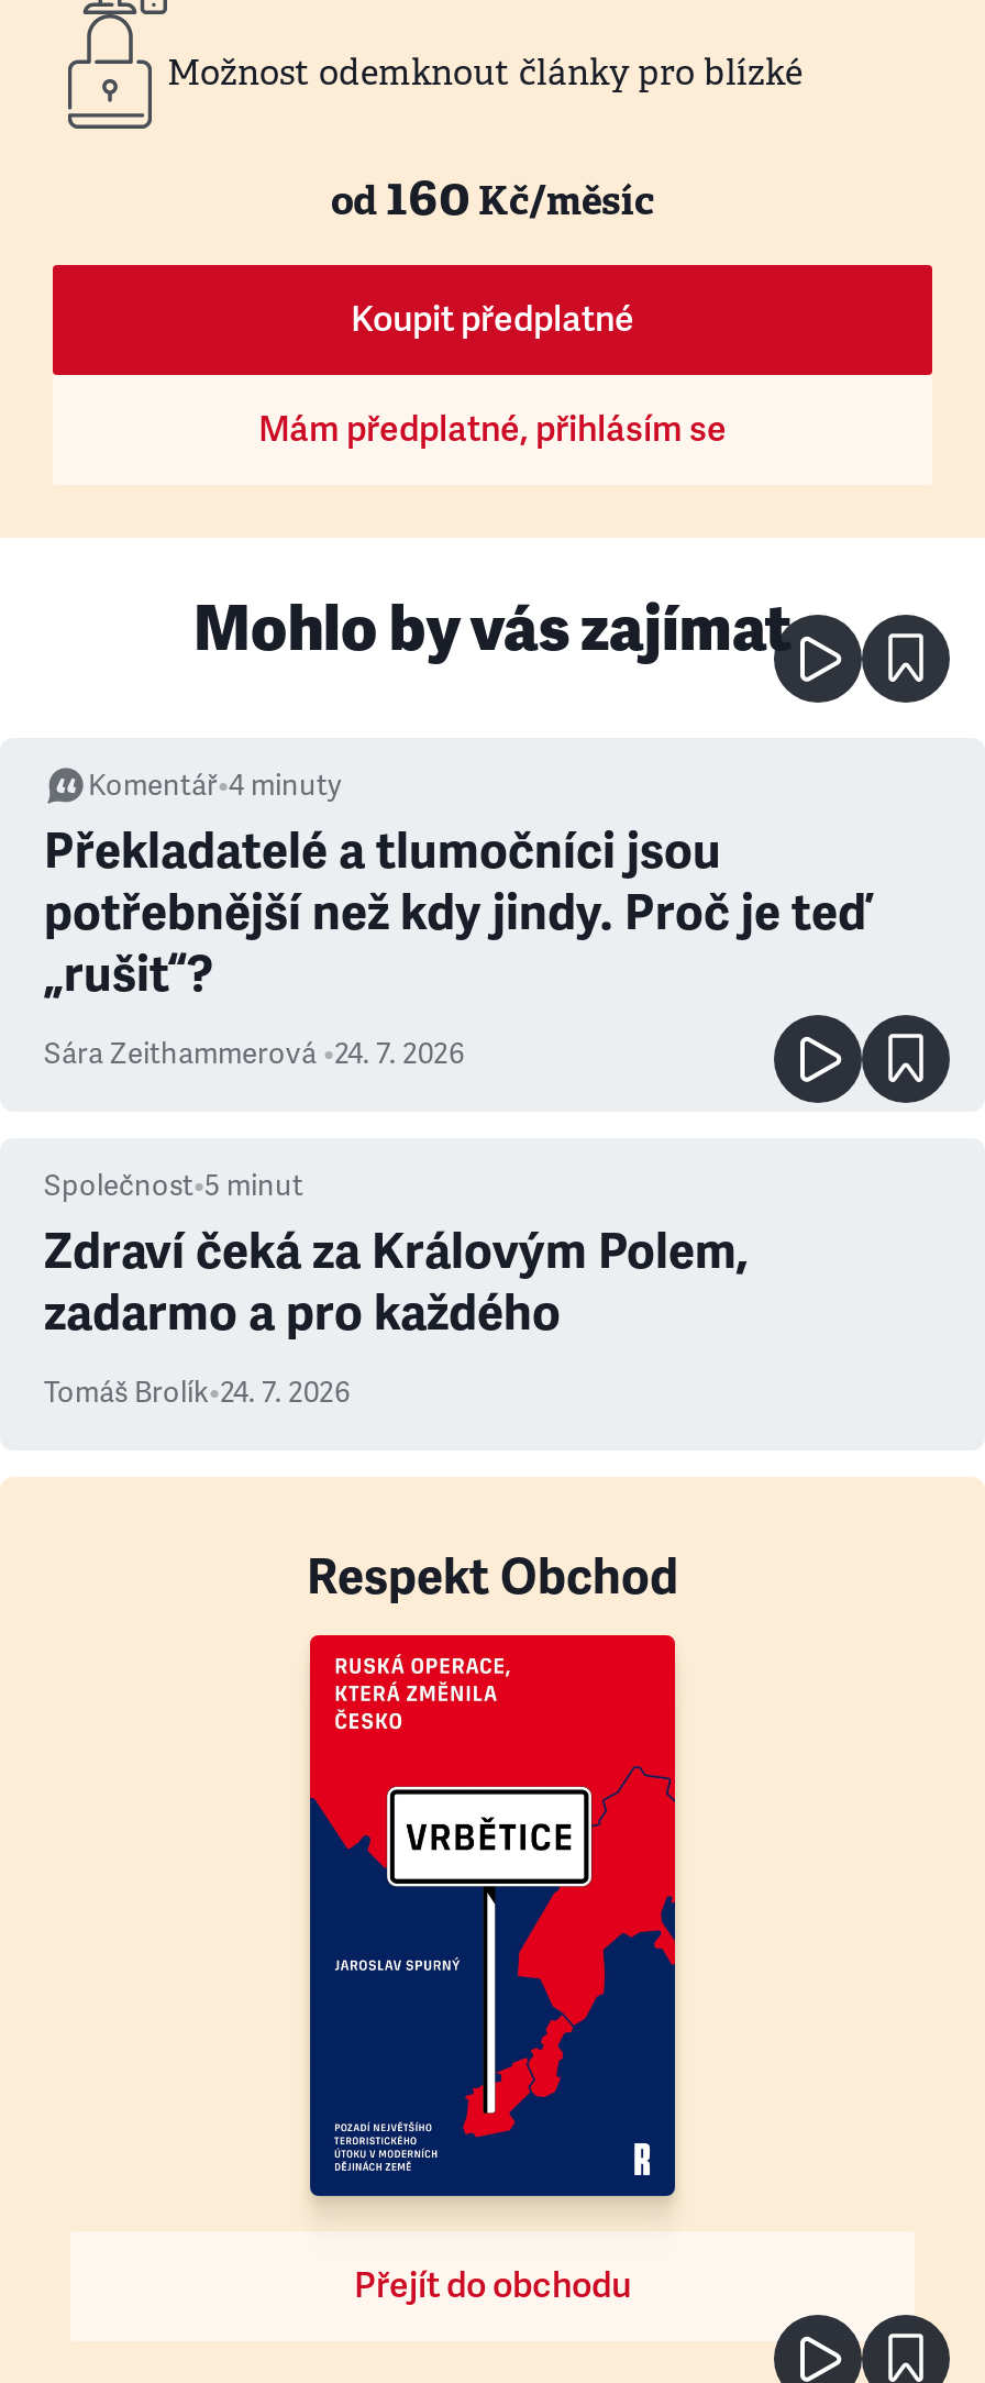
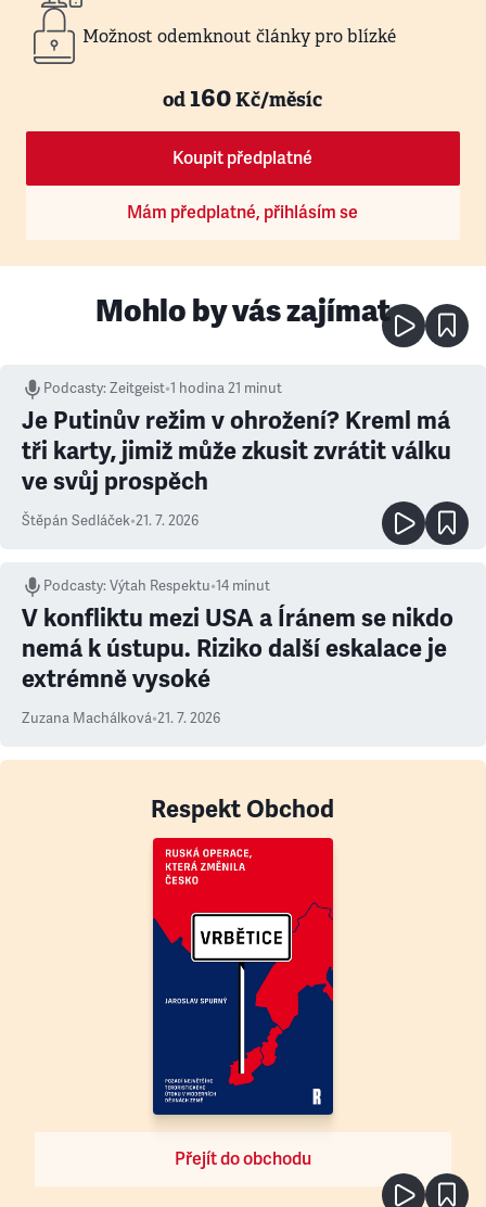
[44,769,871,1004] Komentář•4 minuty | Překladatelé a tlumočníci jsou | potřebnější než kdy jindy. Proč je teď | „rušit“? -> [22,380,451,496] Podcasty: Zeitgeist•1 hodina 21 minut | Je Putinův režim v ohrožení? Kreml má | tři karty, jimiž může zkusit zvrátit válku | ve svůj prospěch
[44,1037,464,1072] Sára Zeithammerová •24. 7. 2026 -> [22,512,199,530] Štěpán Sedláček •21. 7. 2026
[44,1169,748,1343] Společnost•5 minut | Zdraví čeká za Královým Polem, | zadarmo a pro každého -> [22,577,453,694] Podcasty: Výtah Respektu•14 minut | V konfliktu mezi USA a Íránem se nikdo | nemá k ústupu. Riziko další eskalace je | extrémně vysoké
[44,1376,350,1411] Tomáš Brolík•24. 7. 2026 -> [22,710,220,727] Zuzana Machálková•21. 7. 2026

